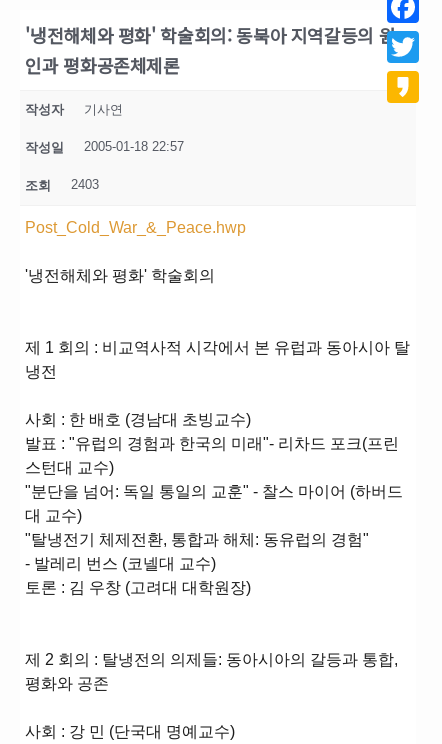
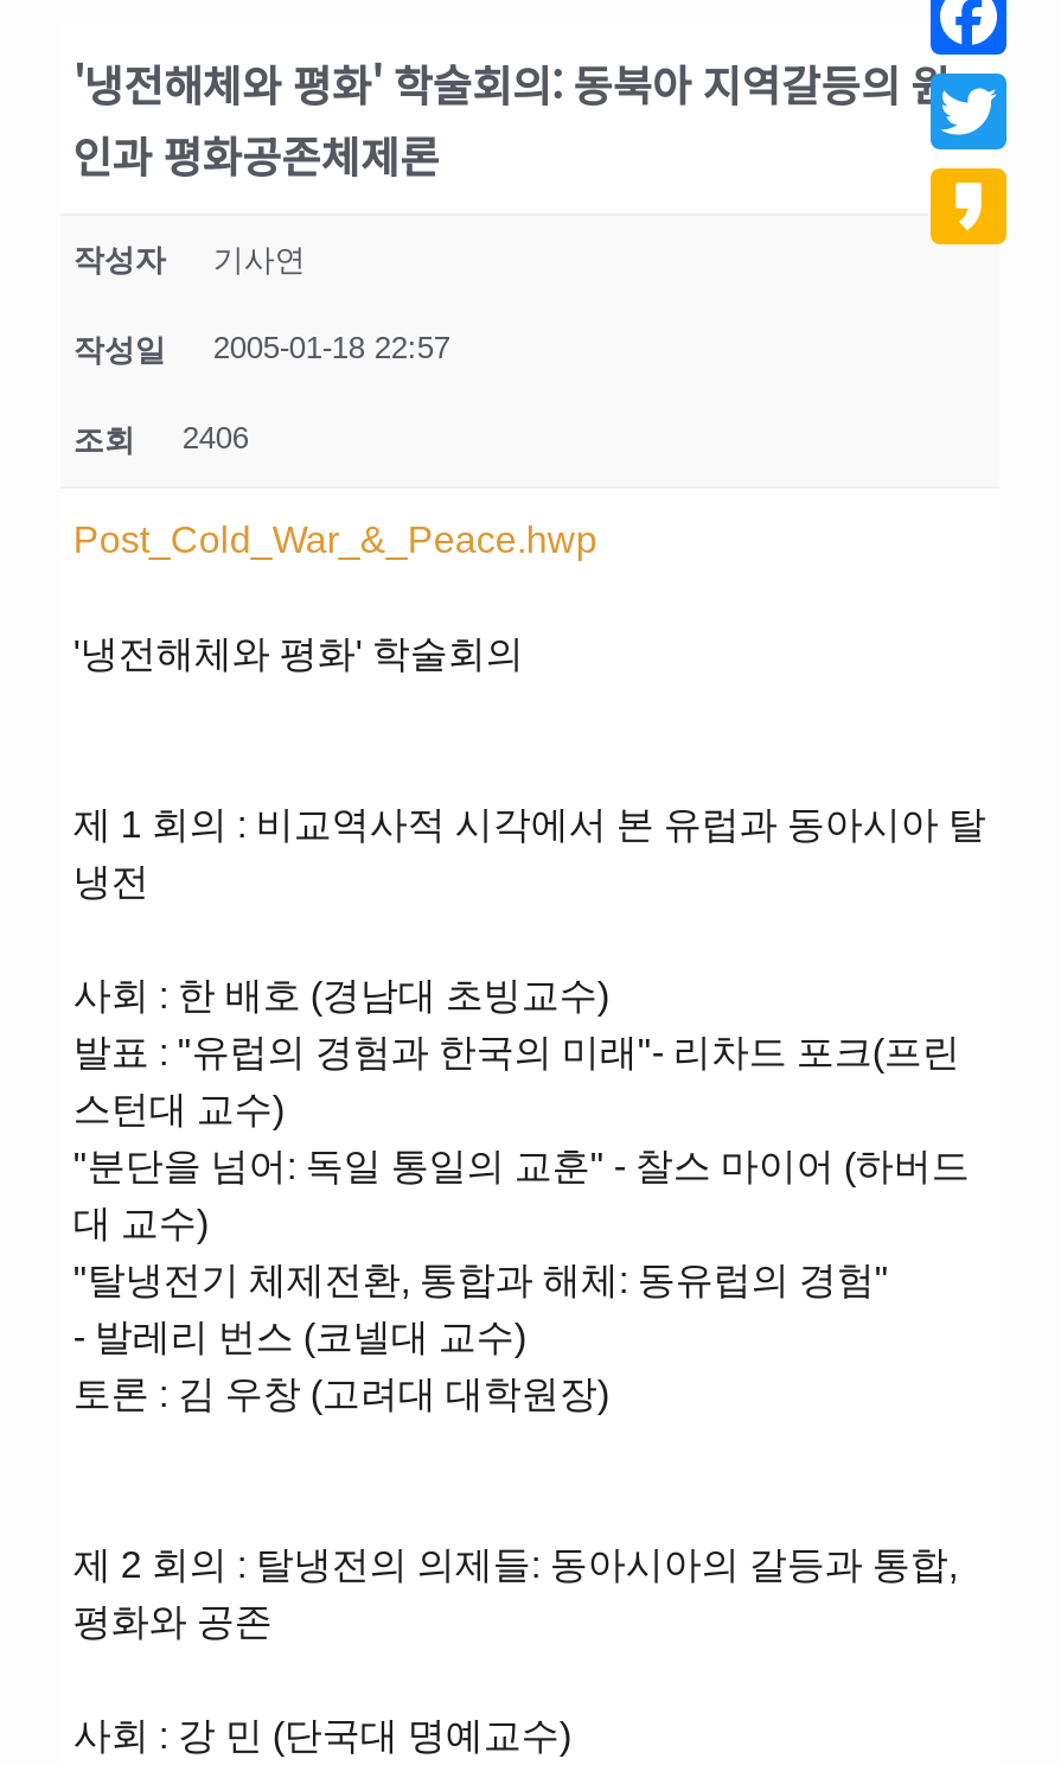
[25,177,99,193] 조회 2403 -> [73,419,248,457] 조회 2406

